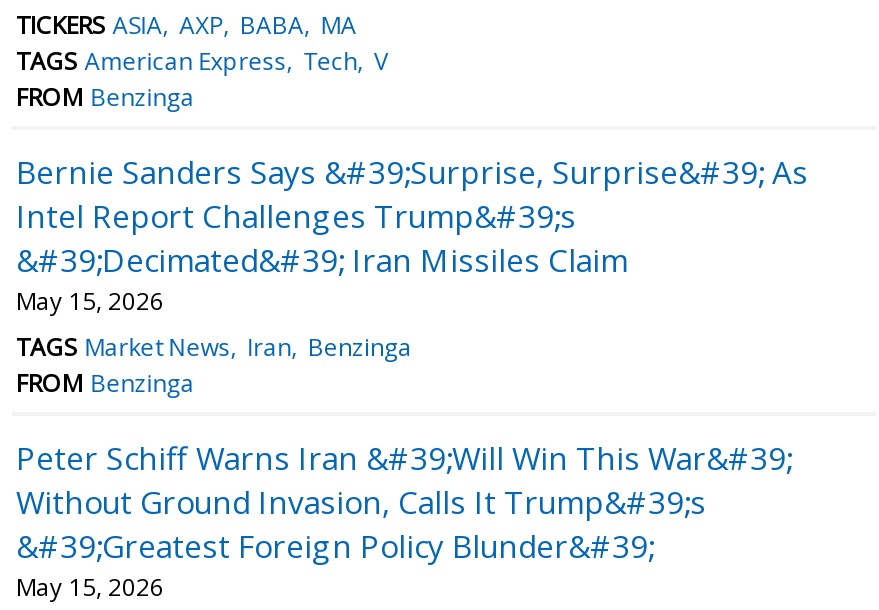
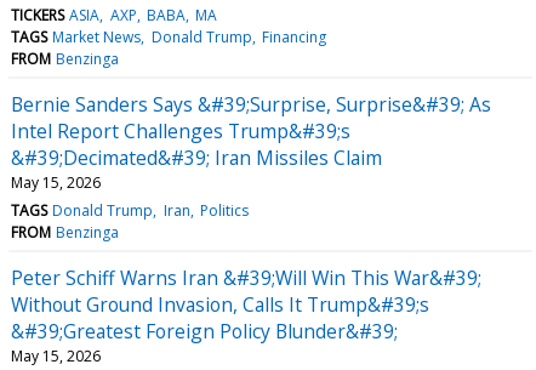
[16,44,388,78] TAGS American Express Tech V -> [11,27,326,47] TAGS Market News Donald Trump Financing
[16,330,412,364] TAGS Market News Iran Benzinga -> [11,200,248,221] TAGS Donald Trump Iran Politics

